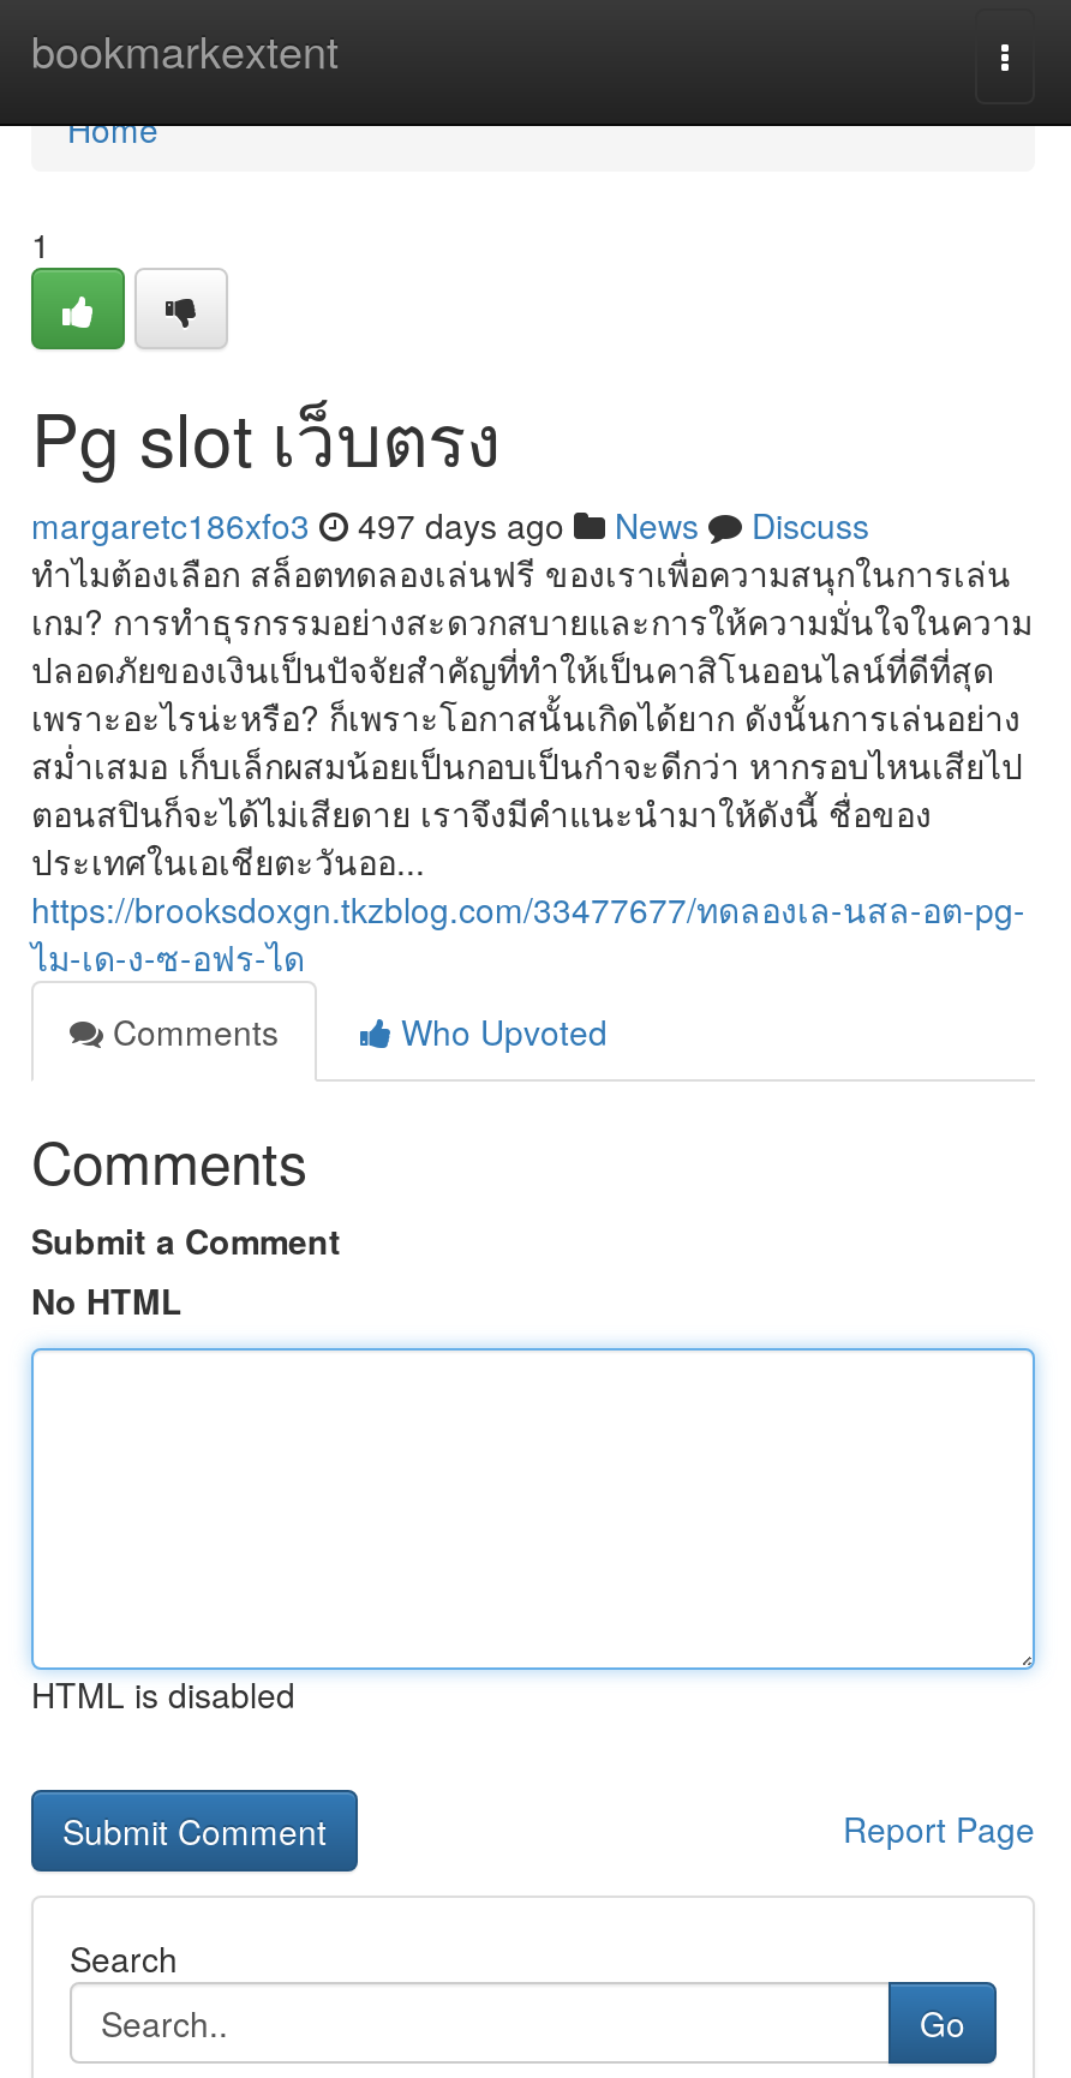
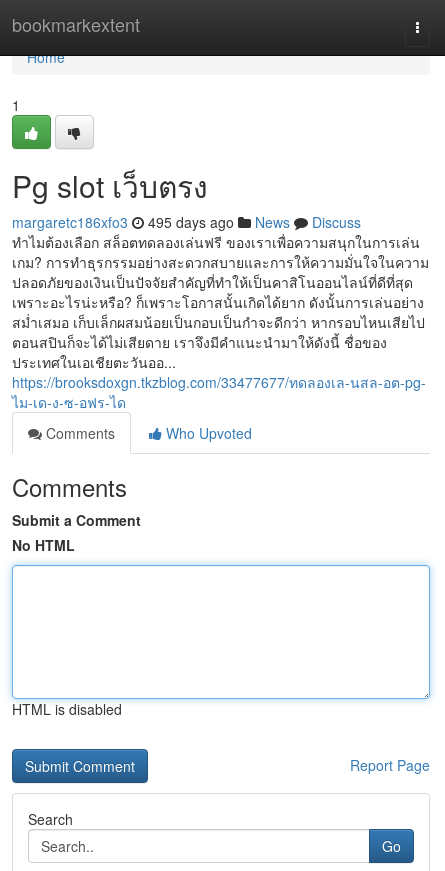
[31,501,869,549] margaretc186xfo3 497 days ago News Discuss -> [12,212,361,232] margaretc186xfo3 495 days ago News Discuss

